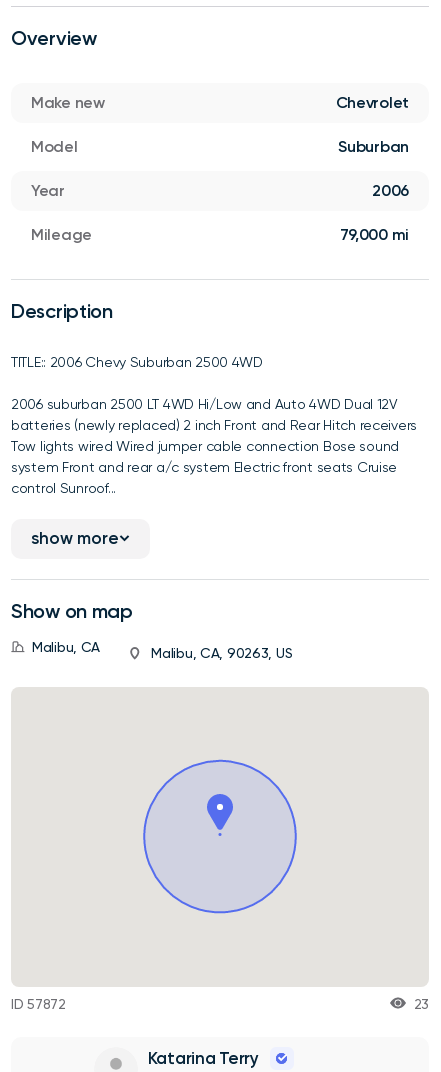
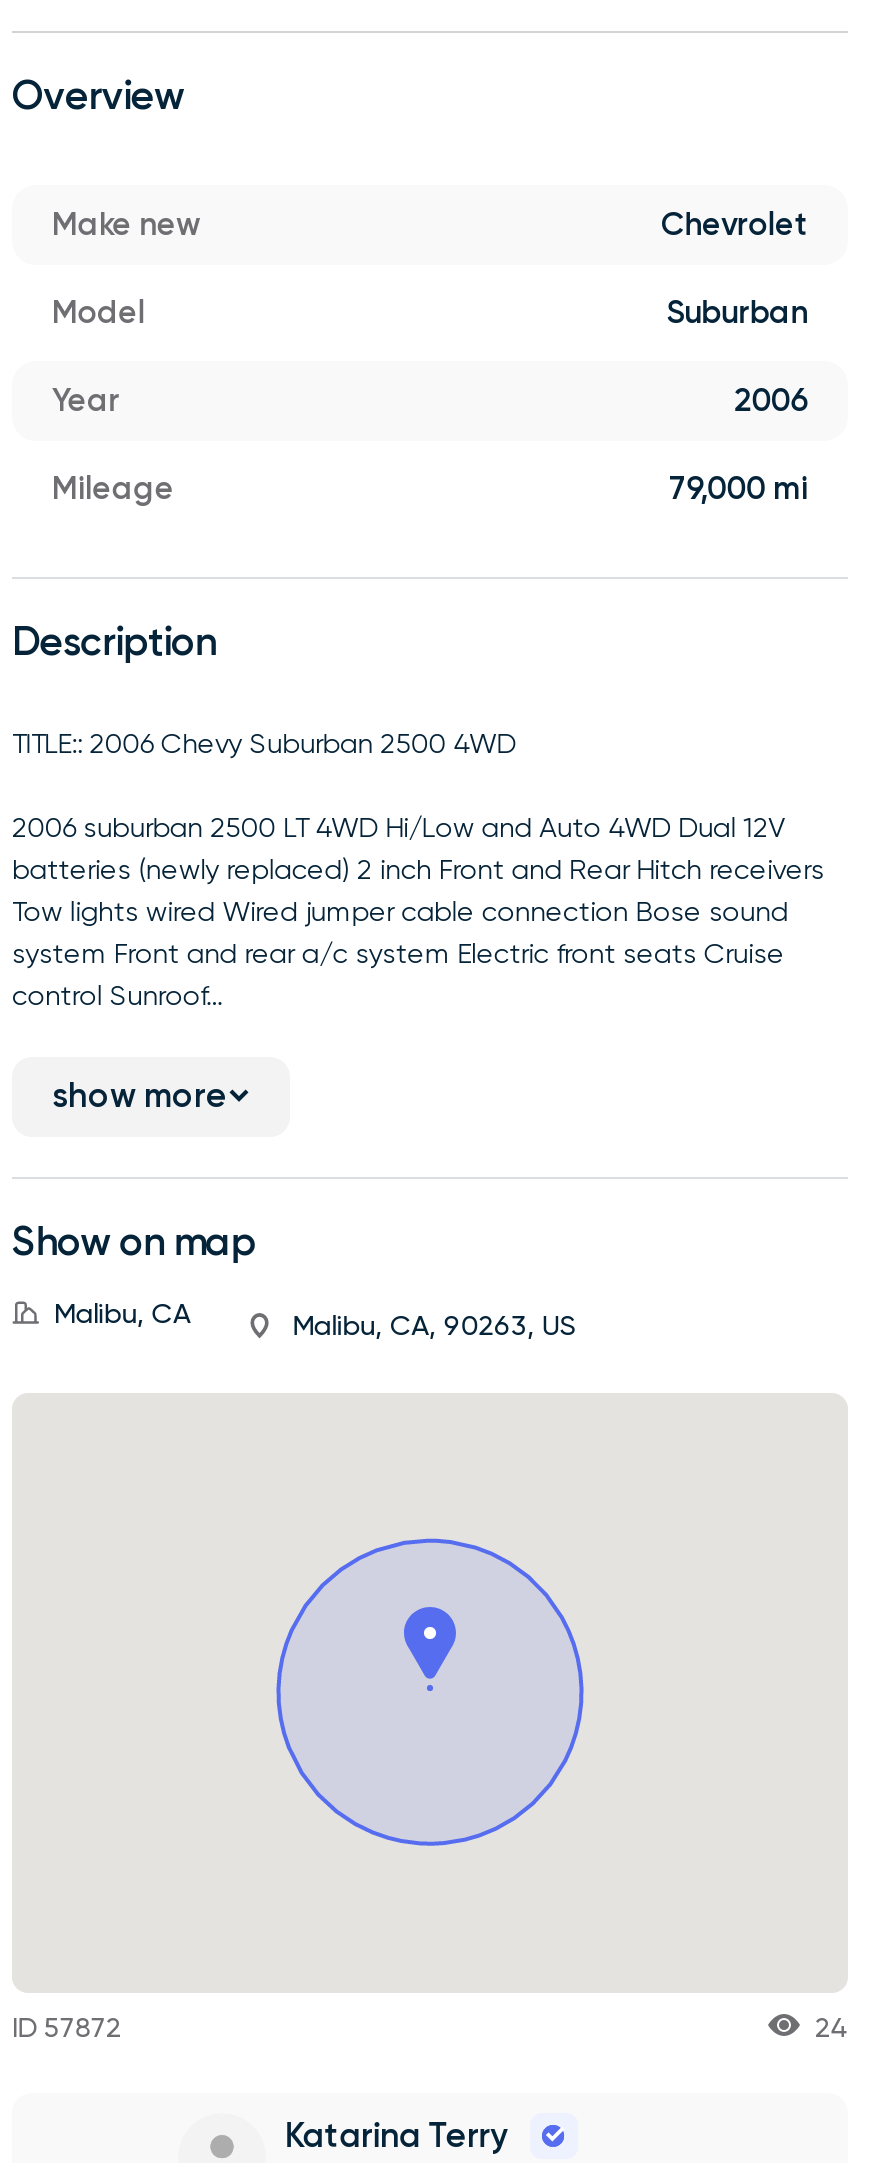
[413,996,429,1012] 23 -> [815,2011,848,2043] 24

